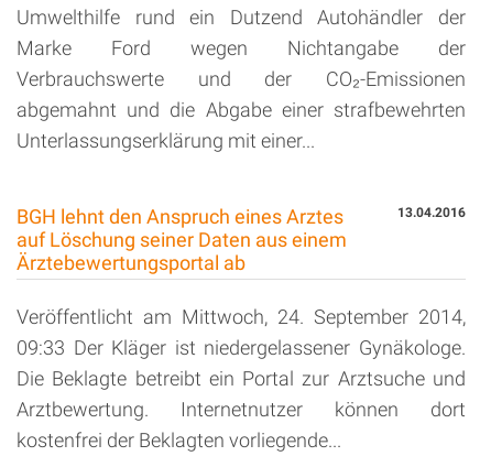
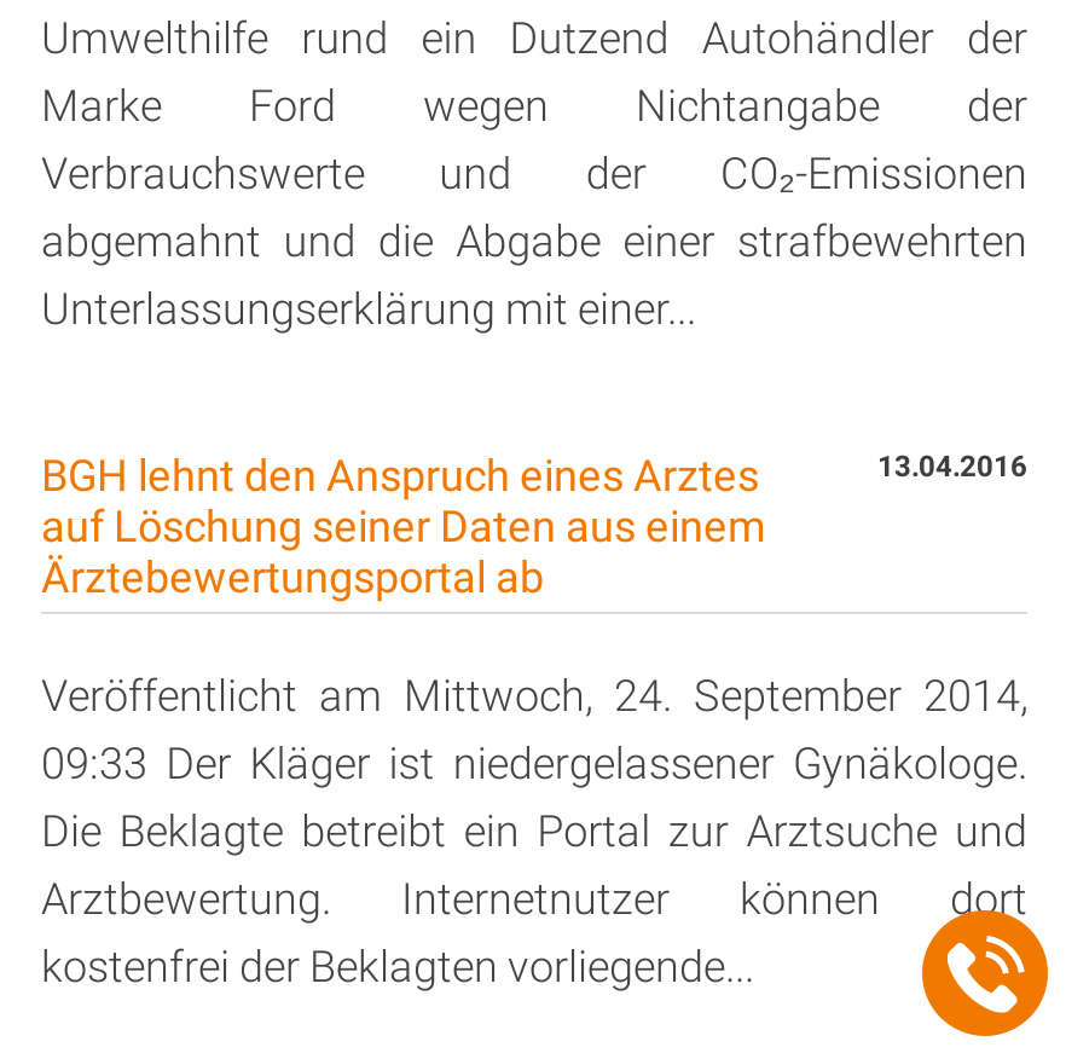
none -> [919,928,1051,1040] [image]

